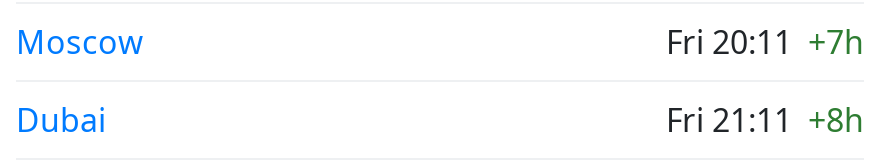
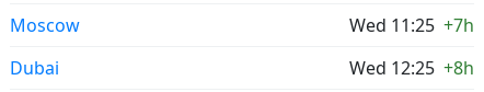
[666,19,864,63] Fri 20:11 +7h -> [349,13,474,37] Wed 11:25 +7h
[666,97,864,141] Fri 21:11 +8h -> [349,55,474,80] Wed 12:25 +8h

